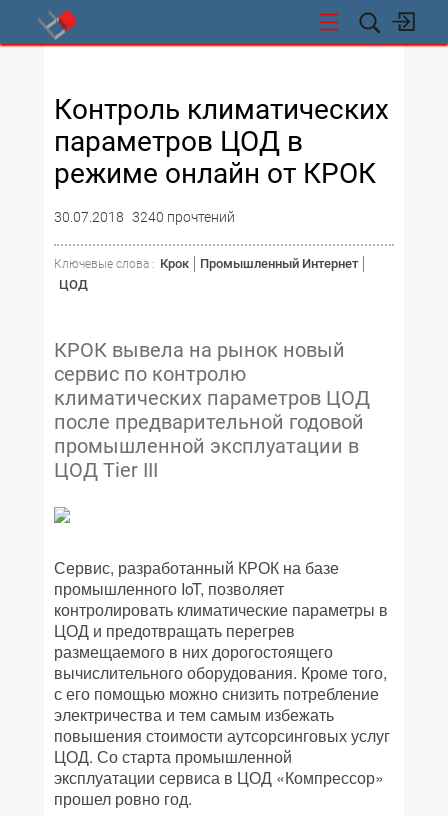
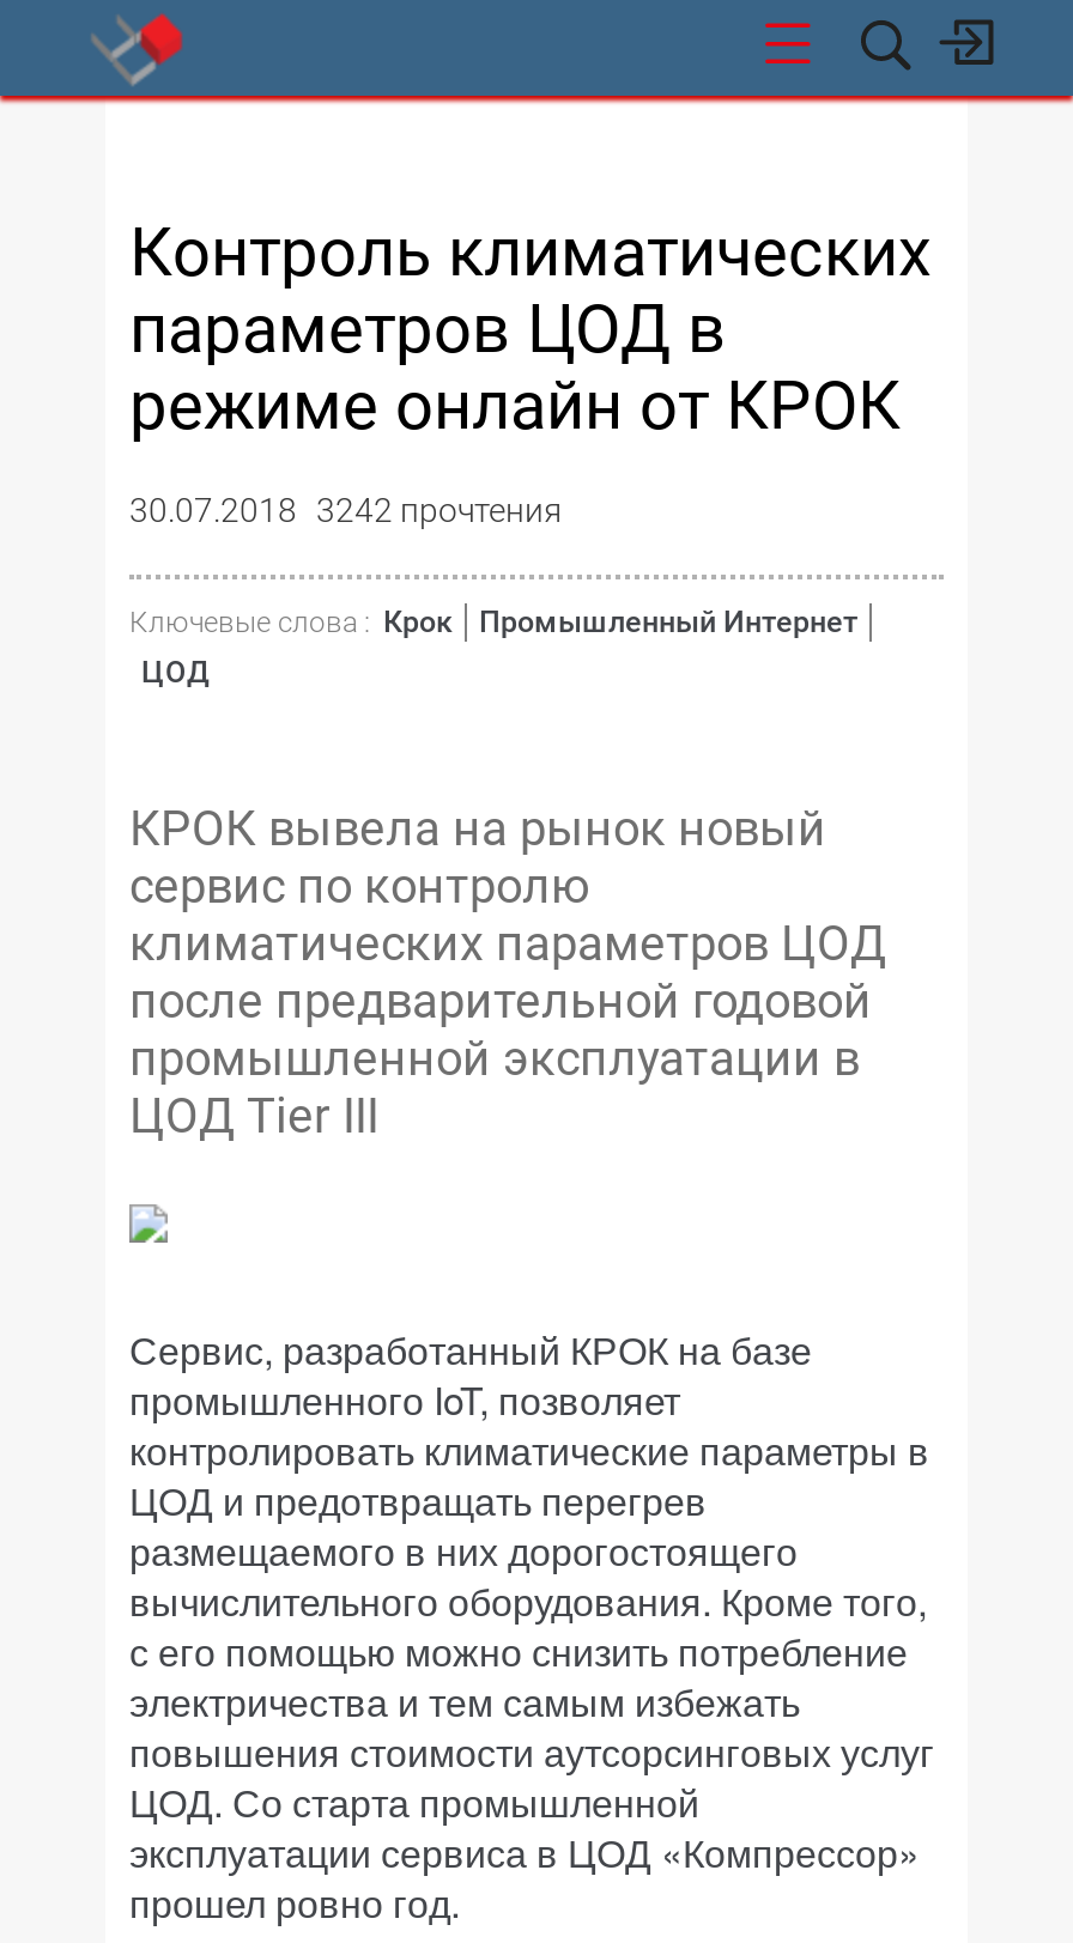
[54,209,235,225] 30.07.2018 3240 прочтений -> [129,491,563,529] 30.07.2018 3242 прочтения

